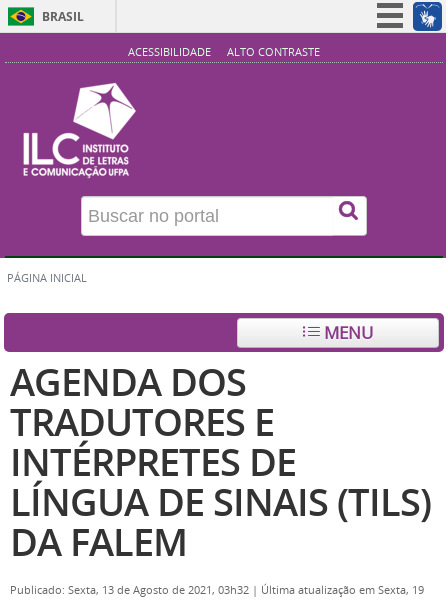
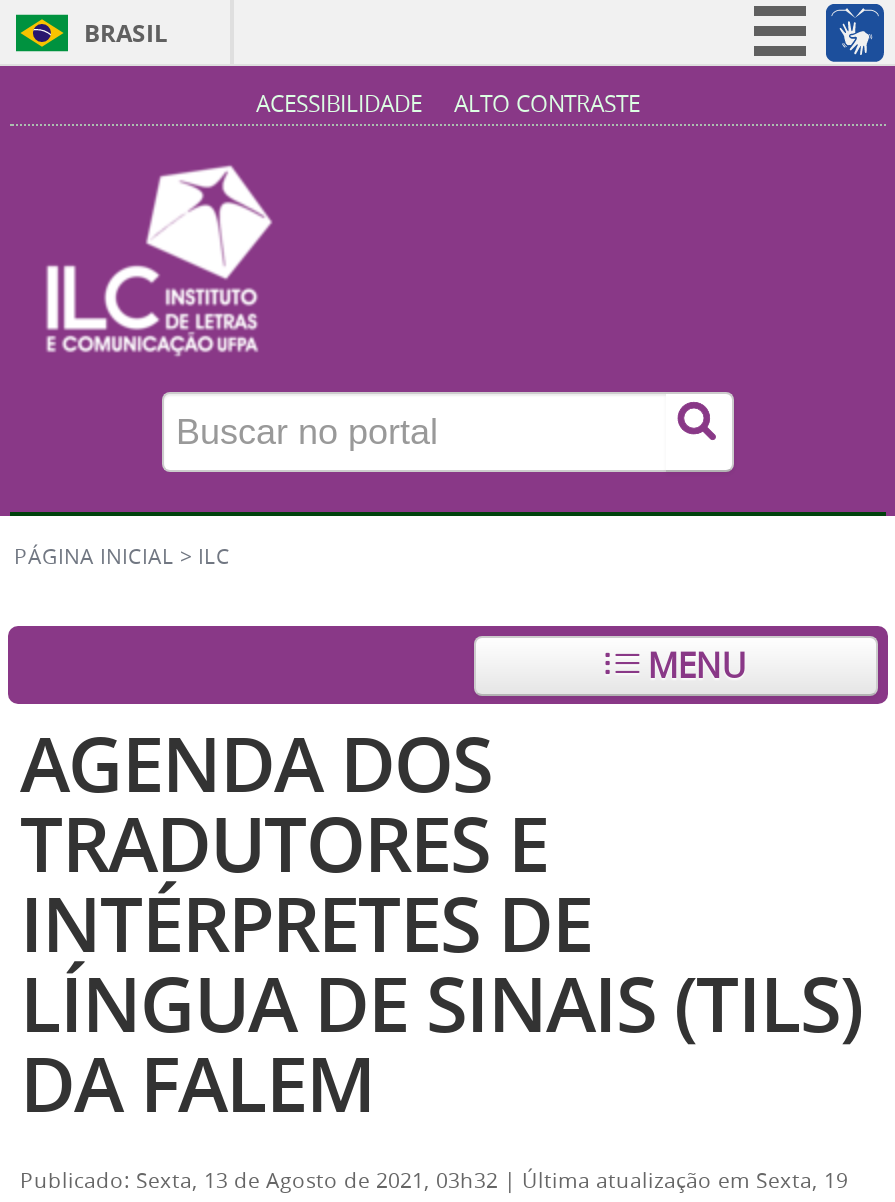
[7,271,87,285] PÁGINA INICIAL -> [14,542,230,570] PÁGINA INICIAL > ILC

